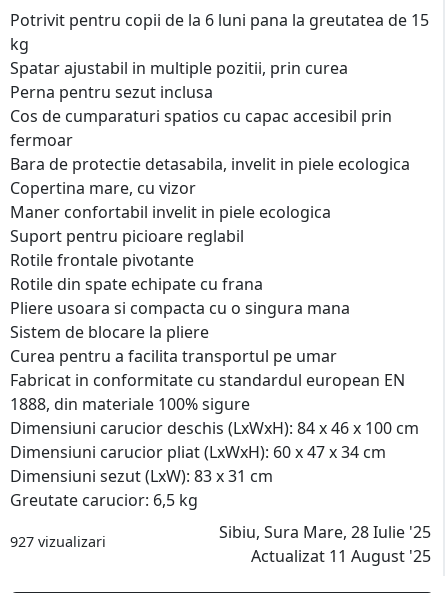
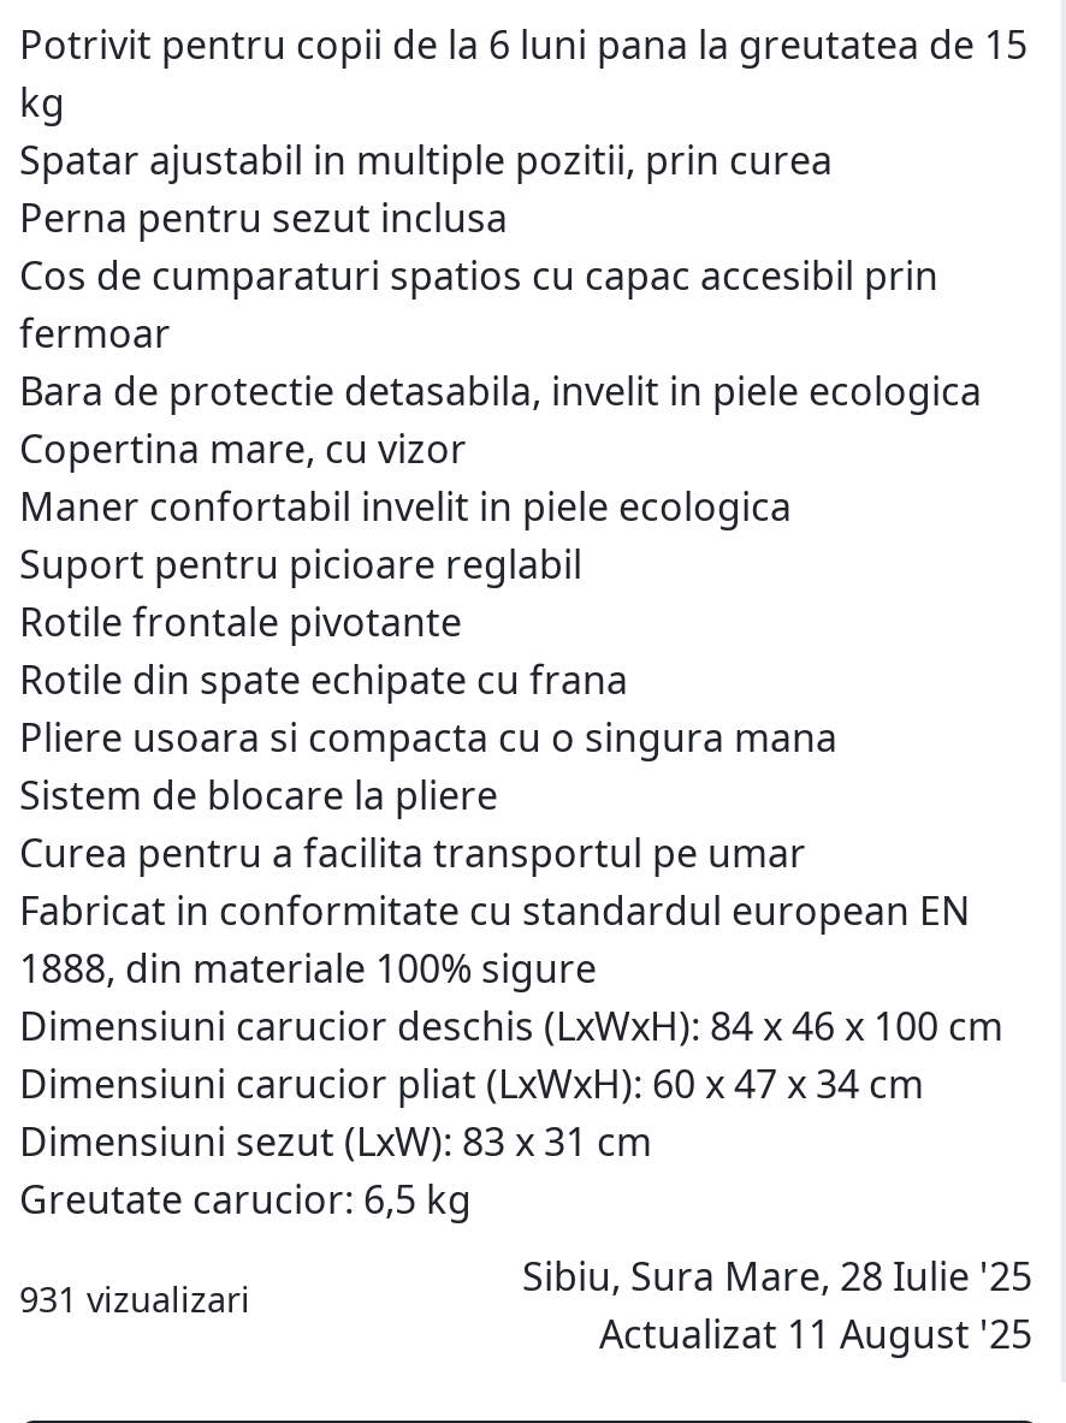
[10,532,106,551] 927 vizualizari -> [19,1277,250,1323] 931 vizualizari

